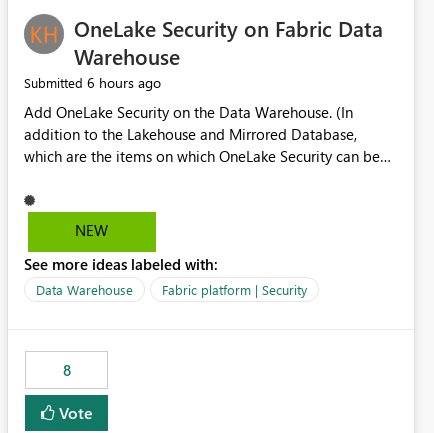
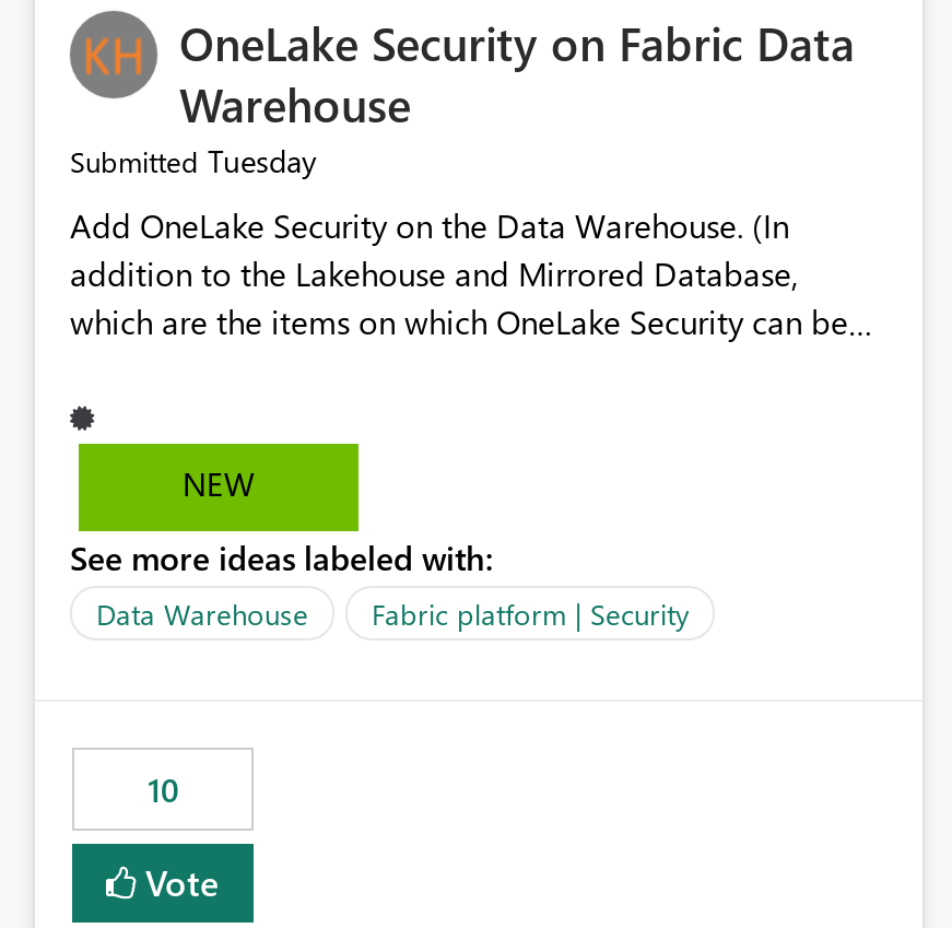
[24,73,161,92] Submitted 6 hours ago -> [70,141,317,182] Submitted Tuesday
[62,360,70,380] 8 -> [148,768,178,812] 10

